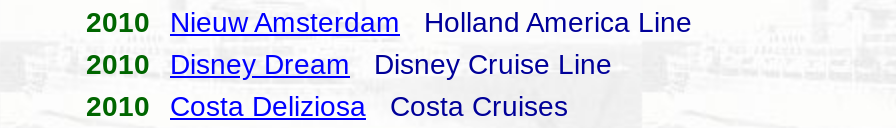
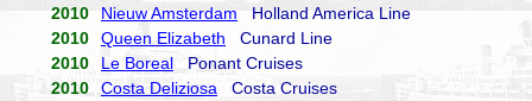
[170,48,612,80] Disney Dream Disney Cruise Line -> [51,29,332,72] Queen Elizabeth Cunard Line | 2010 | Le Boreal Ponant Cruises

